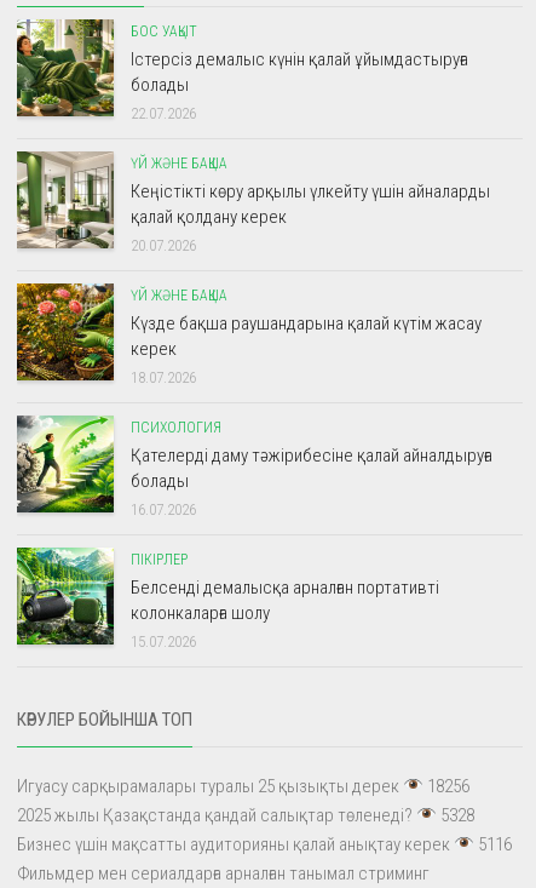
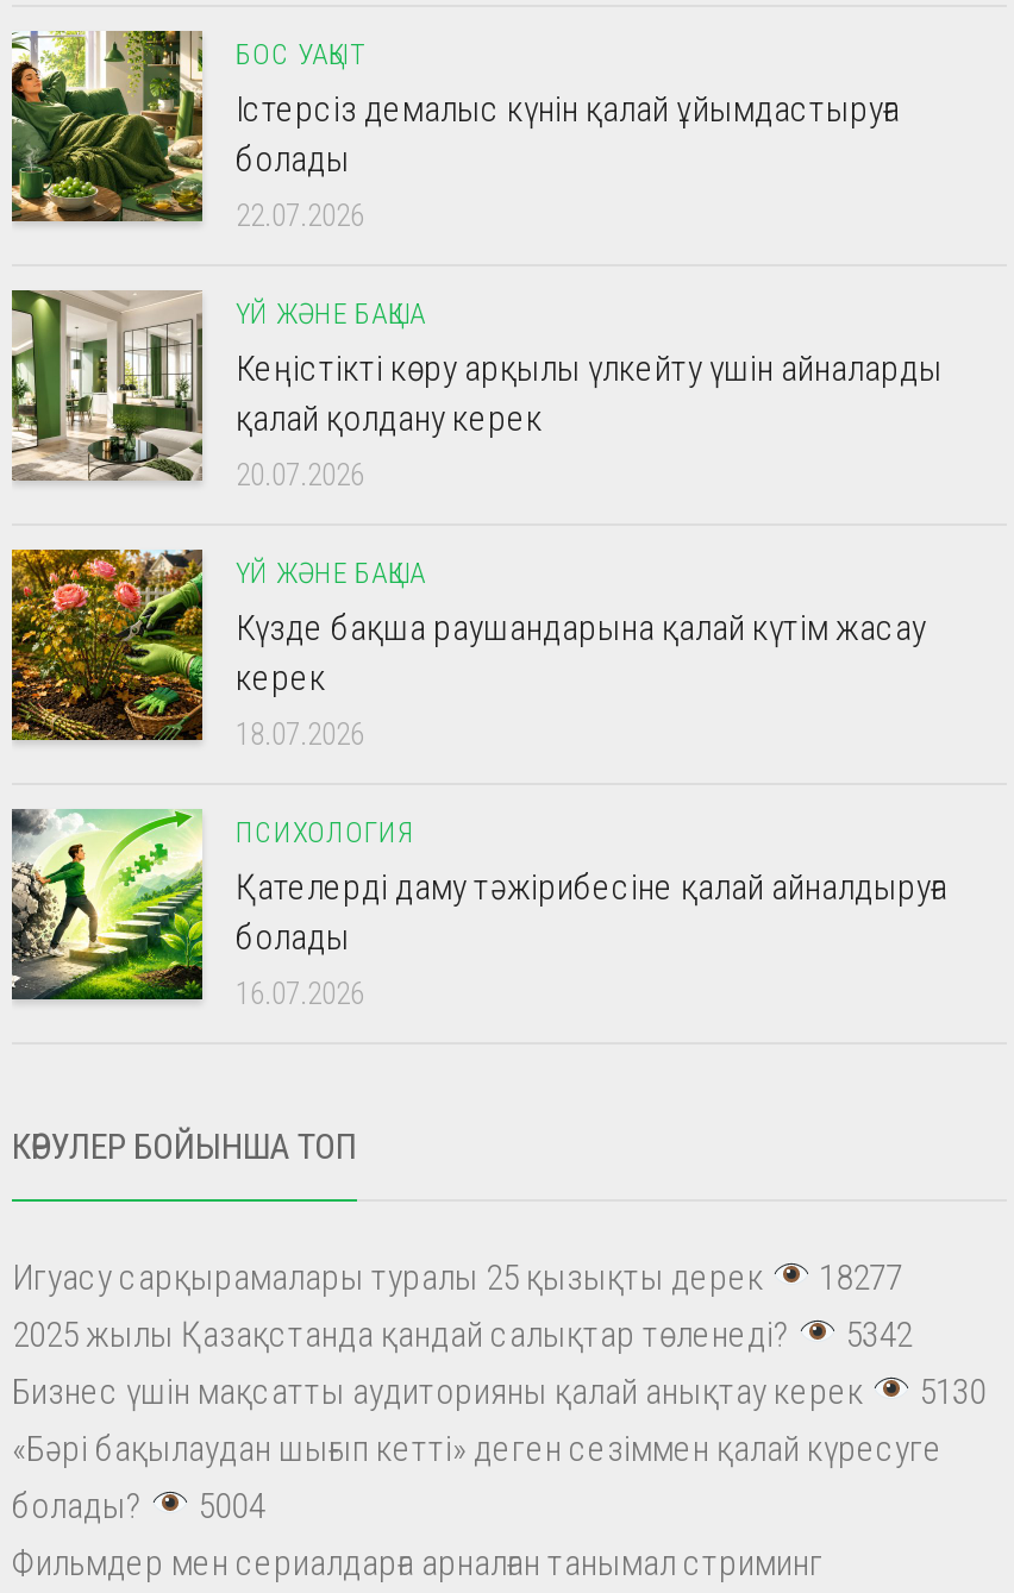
[16,546,439,650] [image] | ПІКІРЛЕР | Белсенді демалысқа арналған портативті | колонкаларға шолу | 15.07.2026 -> none
moved [17,708,450,855] -> [12,1126,864,1414]: КӨРУЛЕР БОЙЫНША ТОП | Игуасу сарқырамалары туралы 25 қызықты дерек | 2025 жылы Қазақстанда қандай салықтар төленеді? | Бизнес үшін мақсатты аудиторияны қалай анықтау керек
[17,775,470,797] Игуасу сарқырамалары туралы 25 қызықты дерек 18256 -> [12,1257,902,1299] Игуасу сарқырамалары туралы 25 қызықты дерек 18277
[17,804,474,826] 2025 жылы Қазақстанда қандай салықтар төленеді? 5328 -> [12,1314,912,1356] 2025 жылы Қазақстанда қандай салықтар төленеді? 5342
[474,833,512,855] 5116 -> [12,1371,986,1528] 5130 | «Бәрі бақылаудан шығып кетті» деген сезіммен қалай күресуге | болады? | 5004

